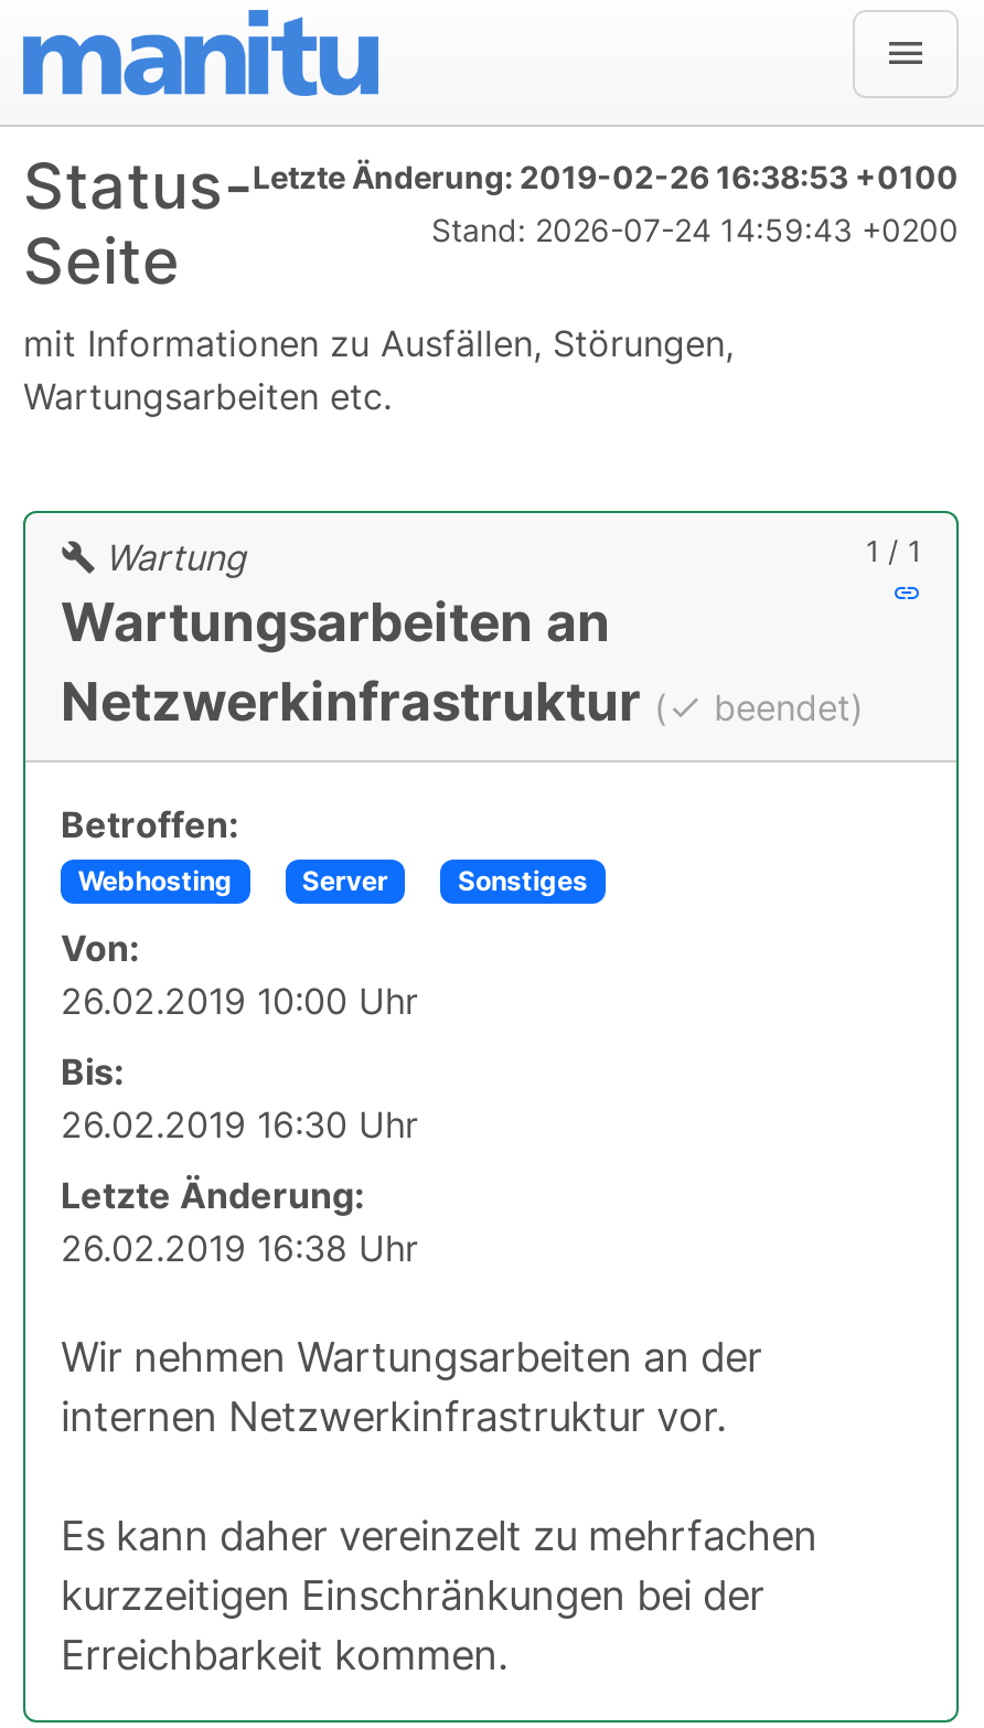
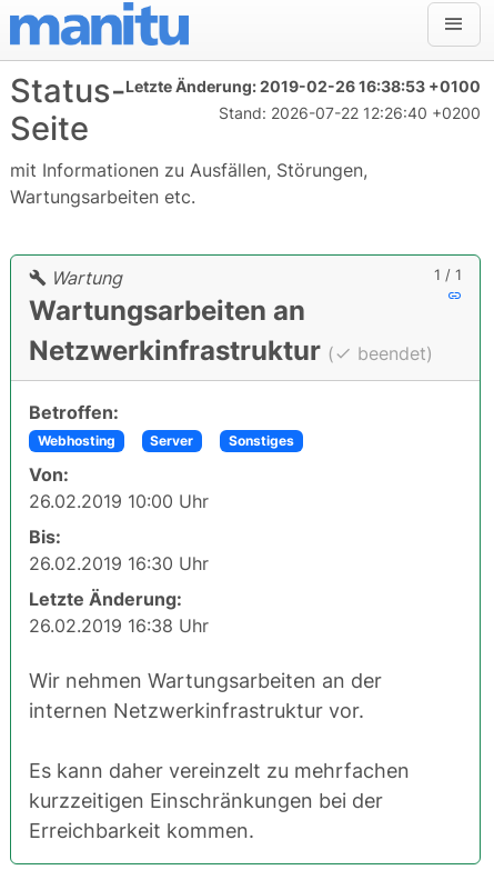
[431,211,959,248] Stand: 2026-07-24 14:59:43 +0200 -> [219,103,481,122] Stand: 2026-07-22 12:26:40 +0200

